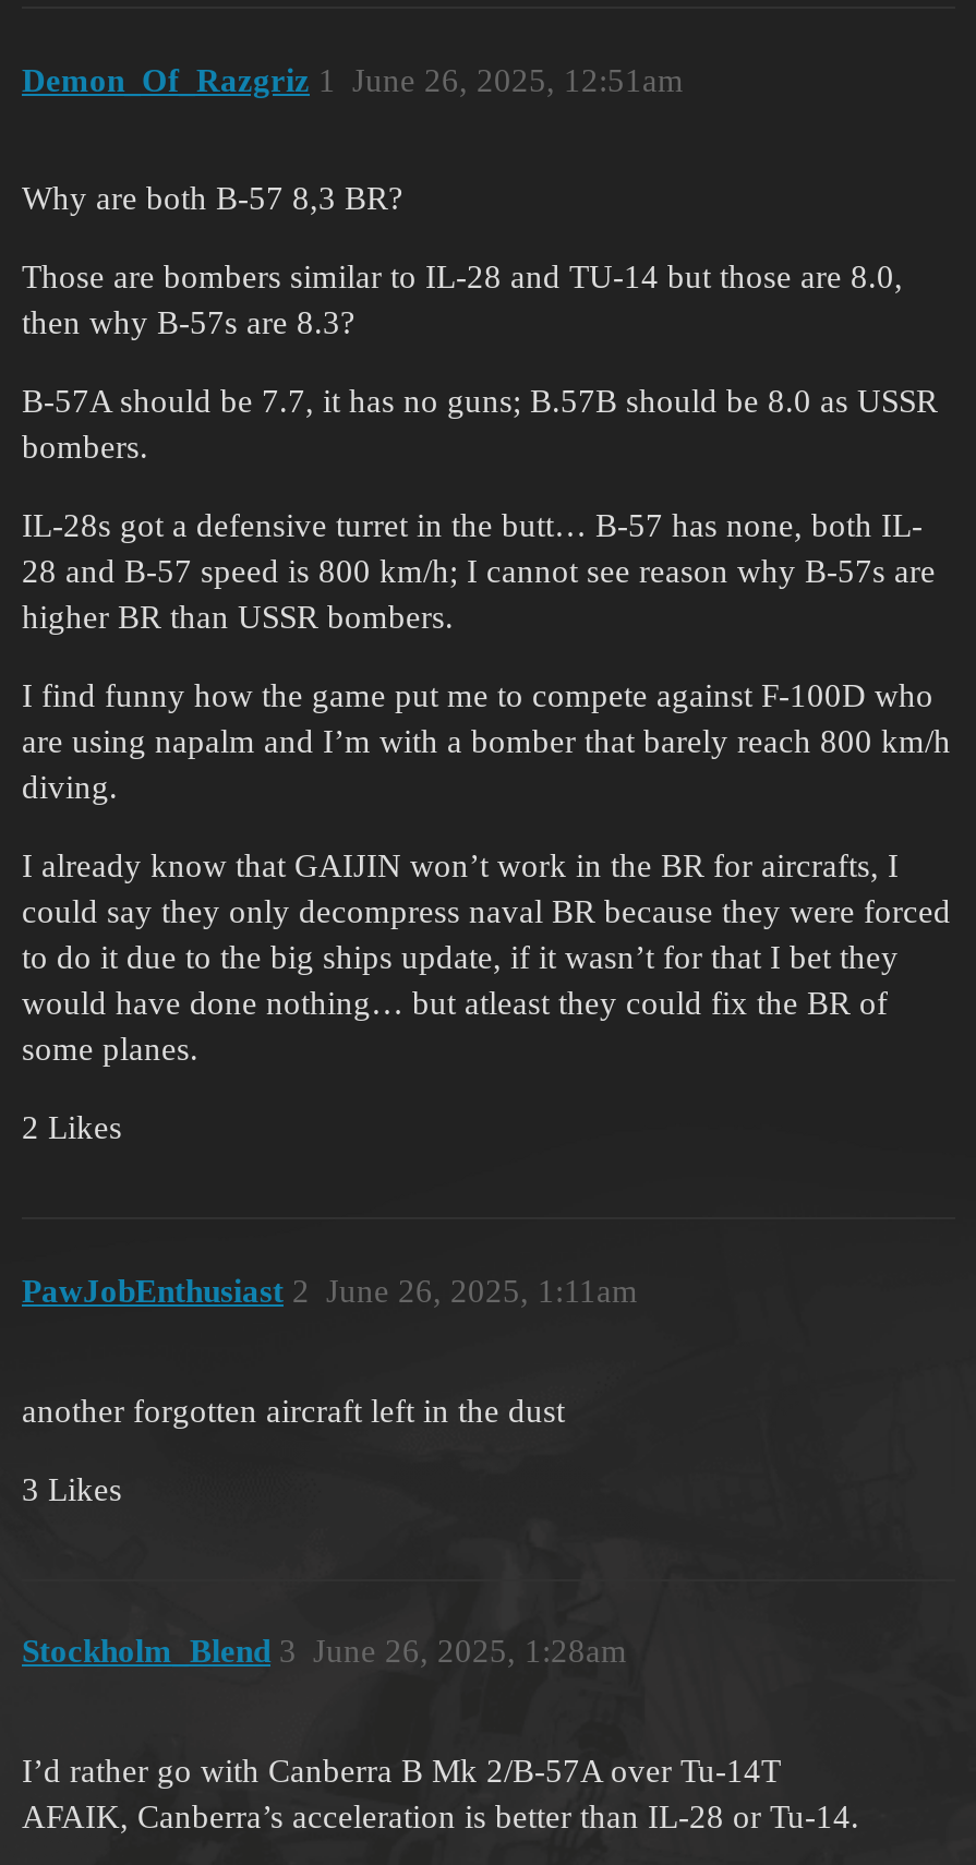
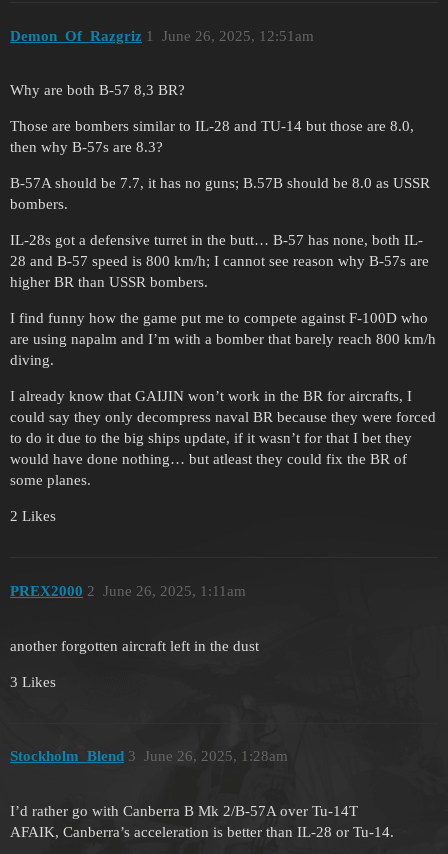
[22,1274,284,1309] PawJobEnthusiast -> [10,583,83,599] PREX2000

